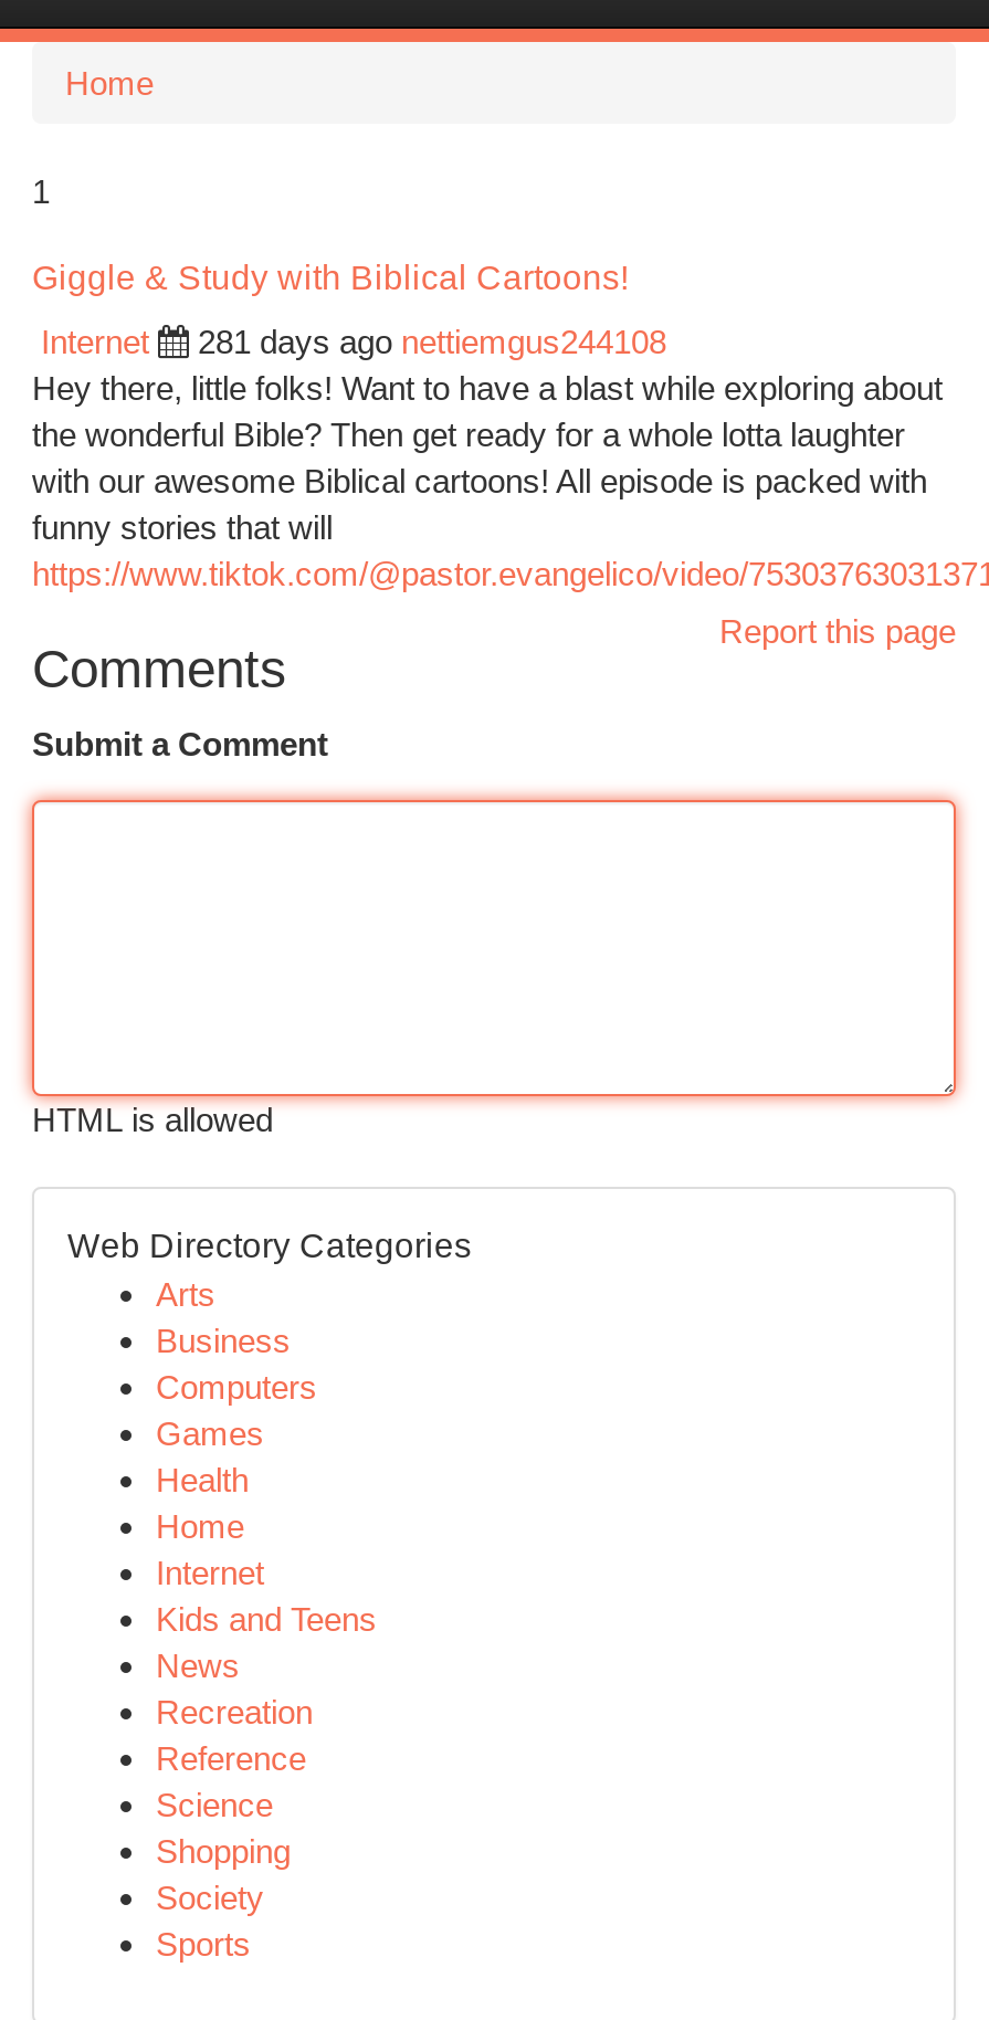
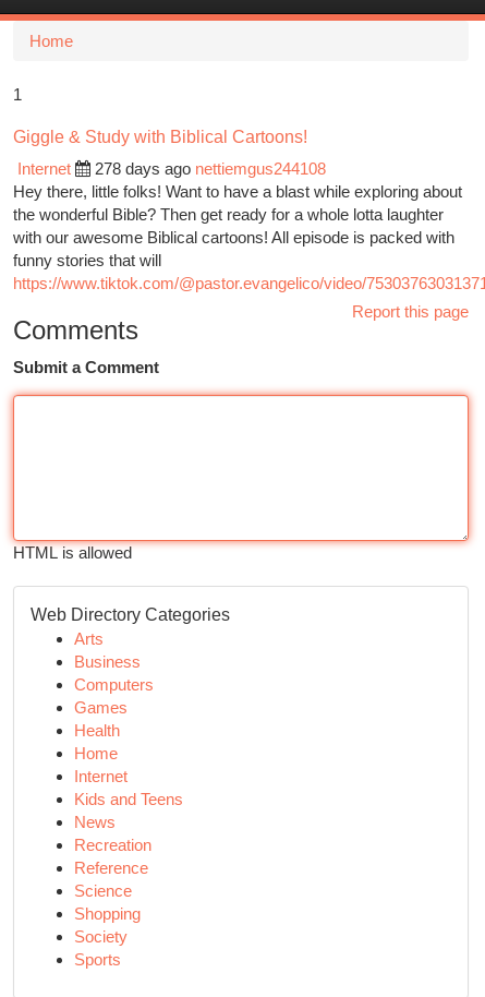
[198,323,666,360] 281 days ago nettiemgus244108 -> [95,159,326,178] 278 days ago nettiemgus244108

